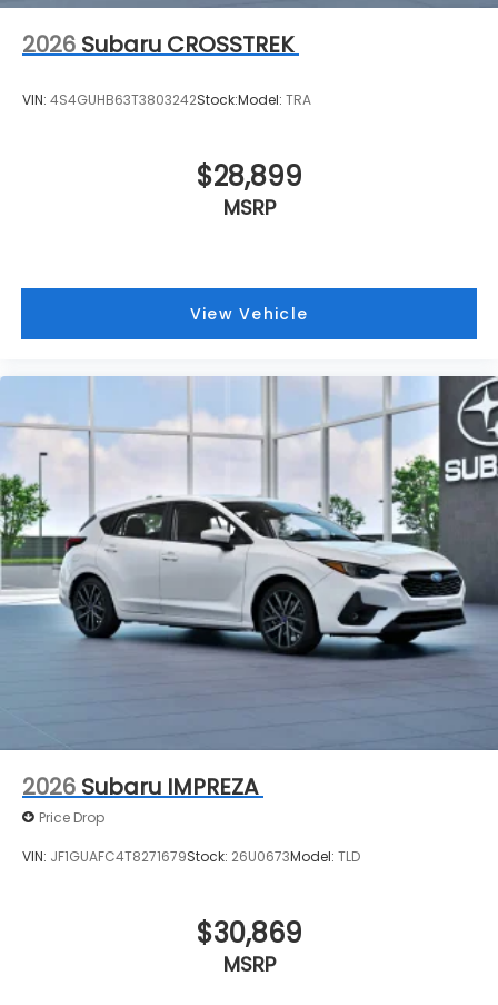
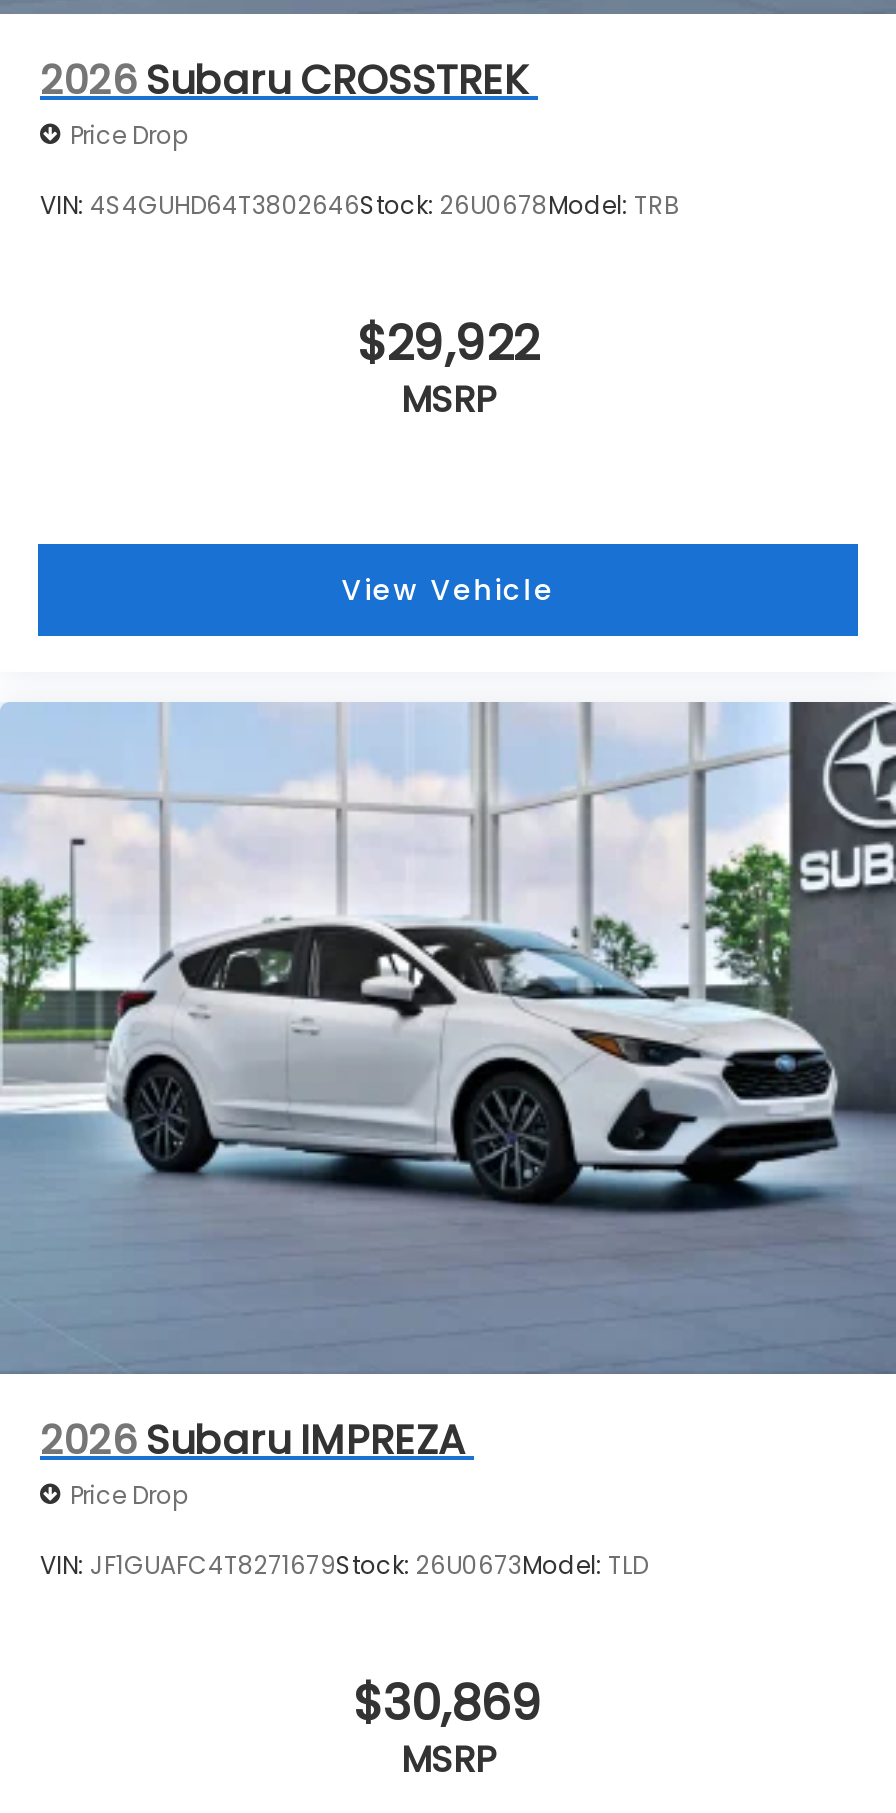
[22,90,311,195] VIN: 4S4GUHB63T3803242Stock:Model: TRA | $28,899 -> [40,118,680,376] Price Drop | VIN: 4S4GUHD64T3802646Stock: 26U0678Model: TRB | $29,922

